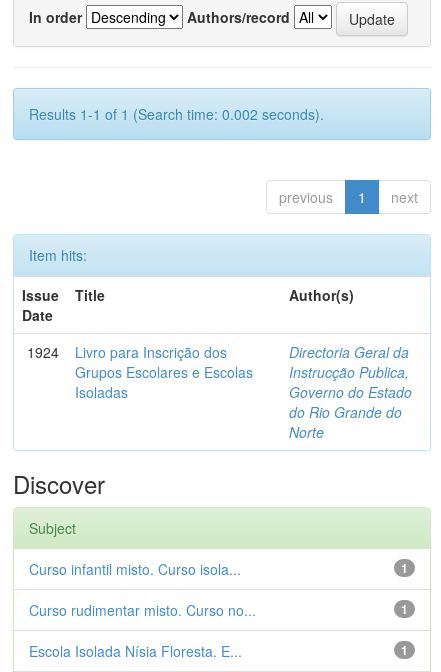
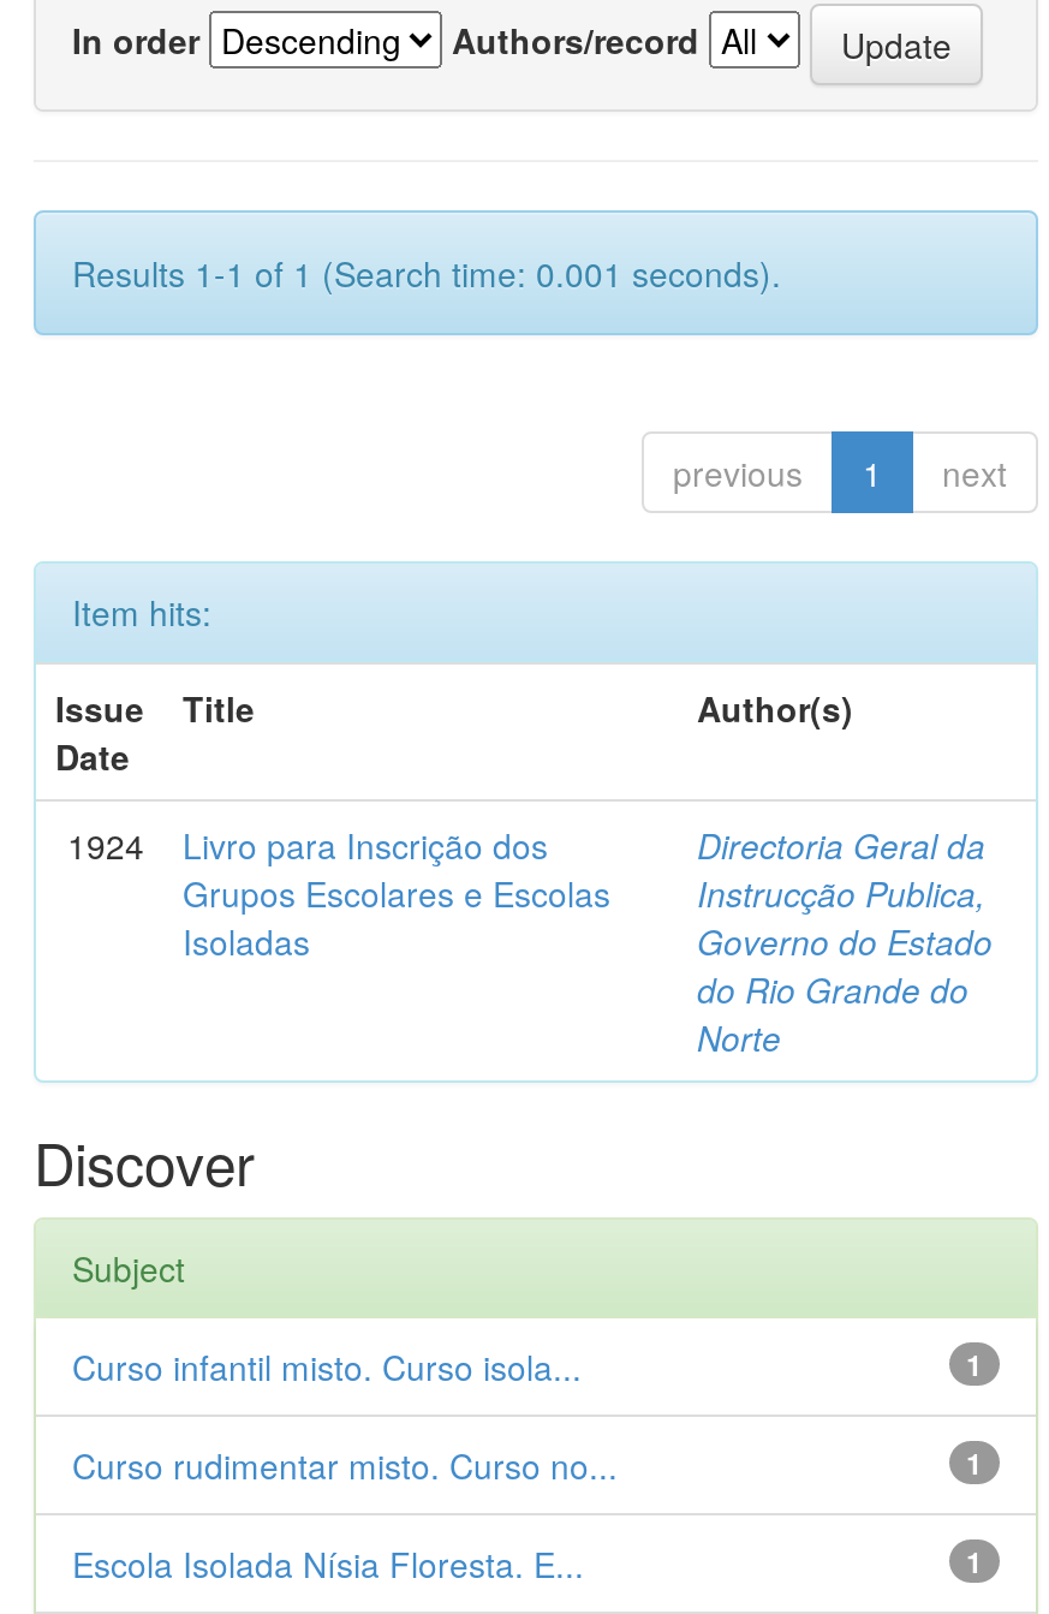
[29,104,324,124] Results 1-1 of 1 (Search time: 0.002 seconds). -> [72,249,781,297] Results 1-1 of 1 (Search time: 0.001 seconds).

